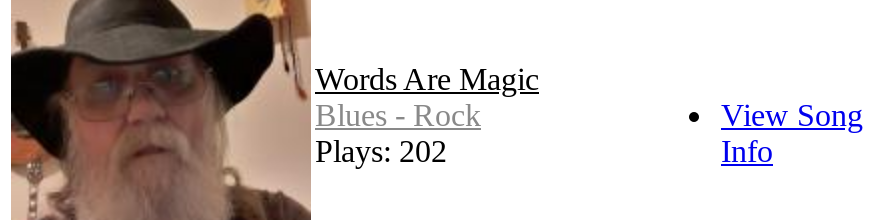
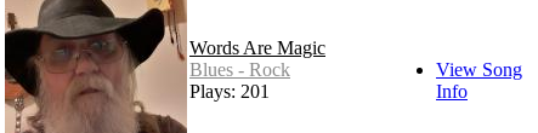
[315,134,447,168] Plays: 202 -> [189,81,270,102] Plays: 201

